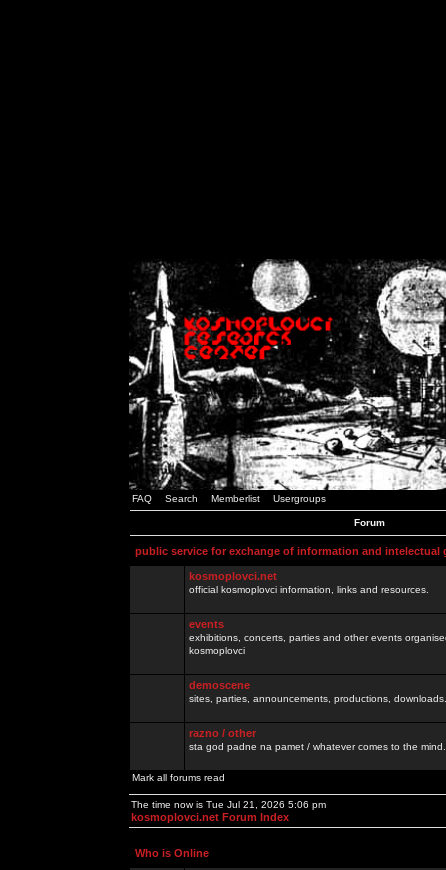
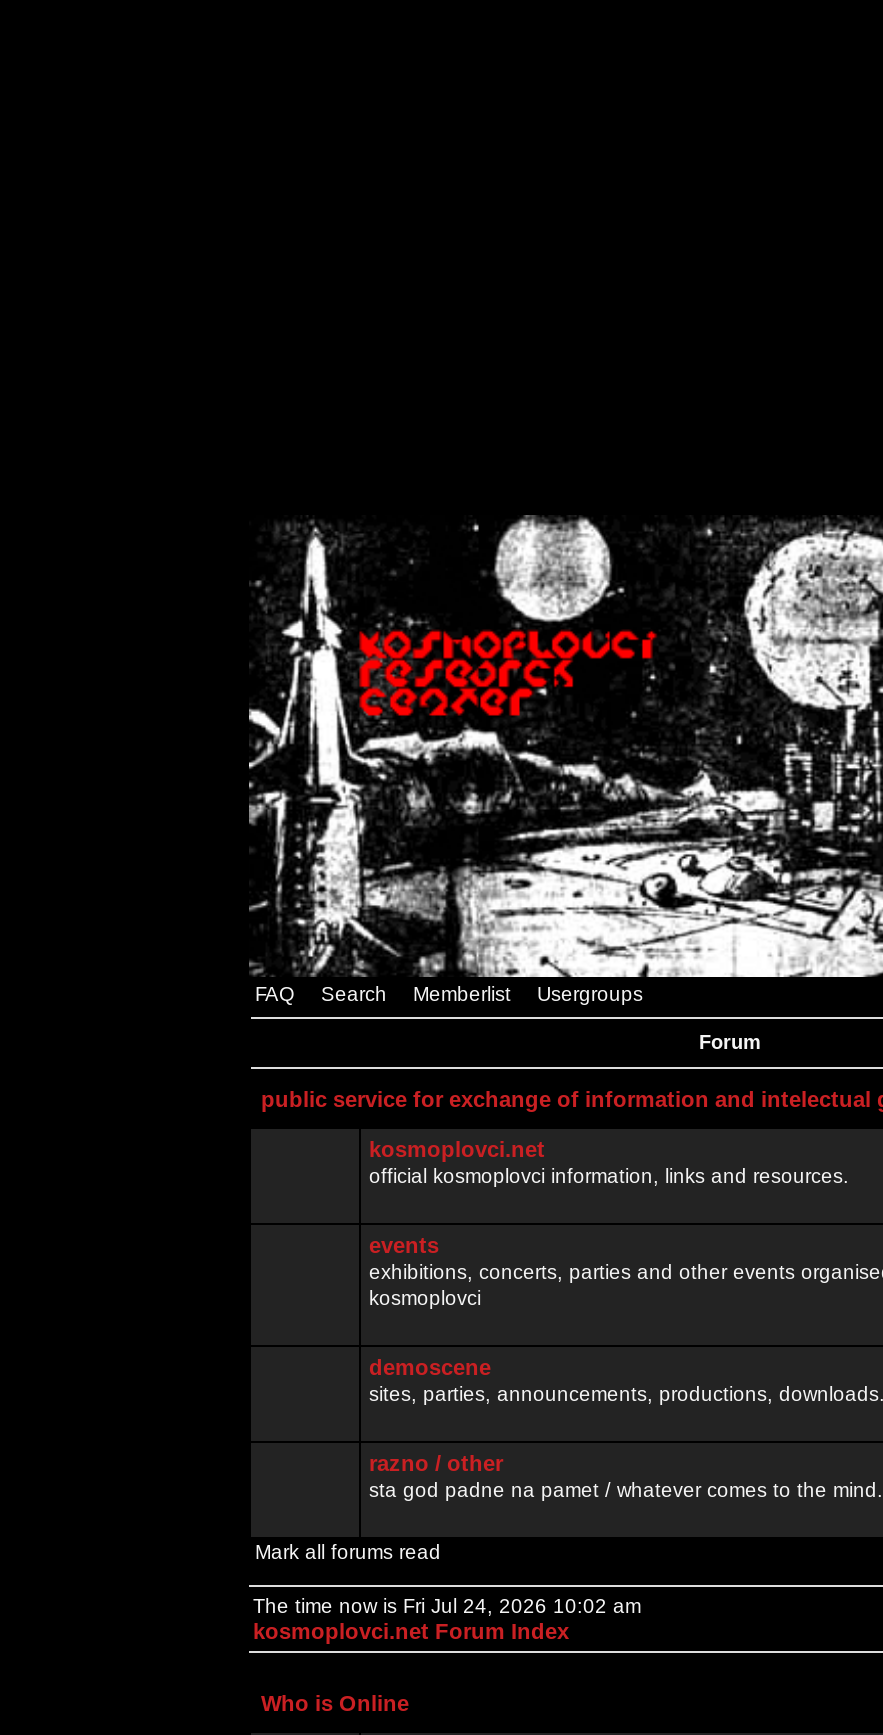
[131,799,326,810] The time now is Tue Jul 21, 2026 5:06 pm -> [253,1595,641,1617] The time now is Fri Jul 24, 2026 10:02 am

